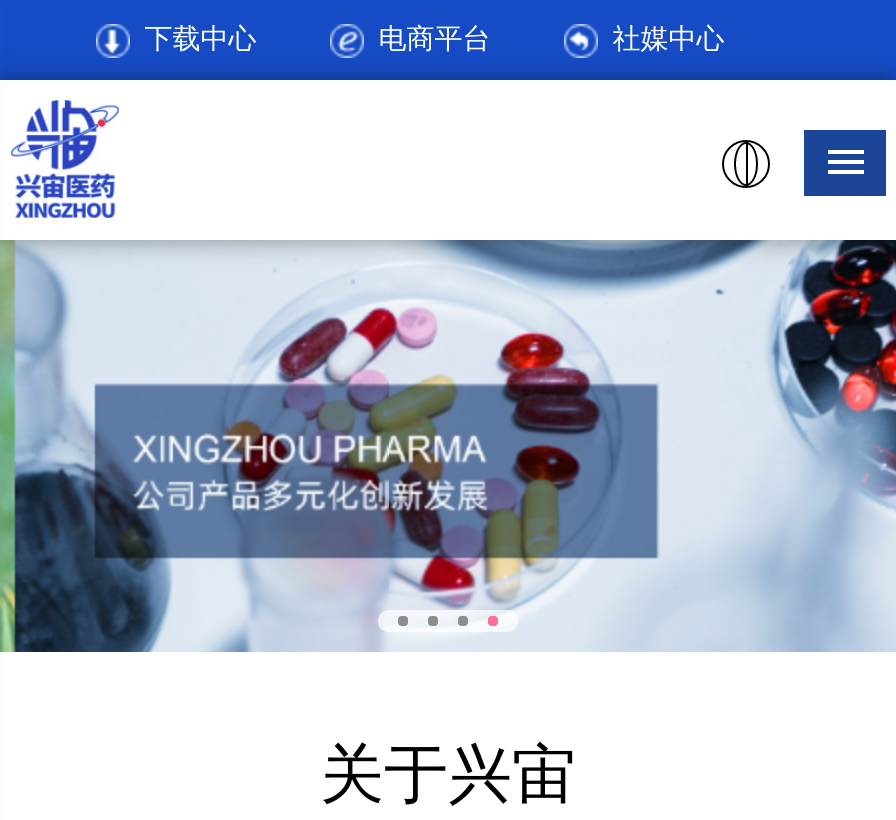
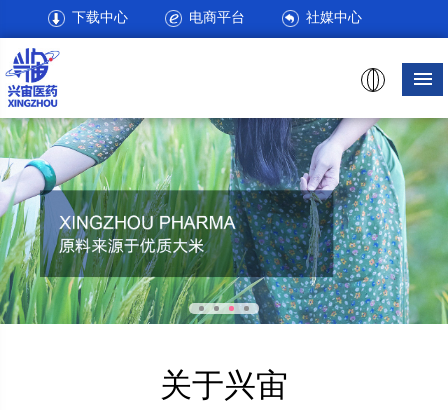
[6,238,890,654] [image] -> [3,117,445,325] [image]

